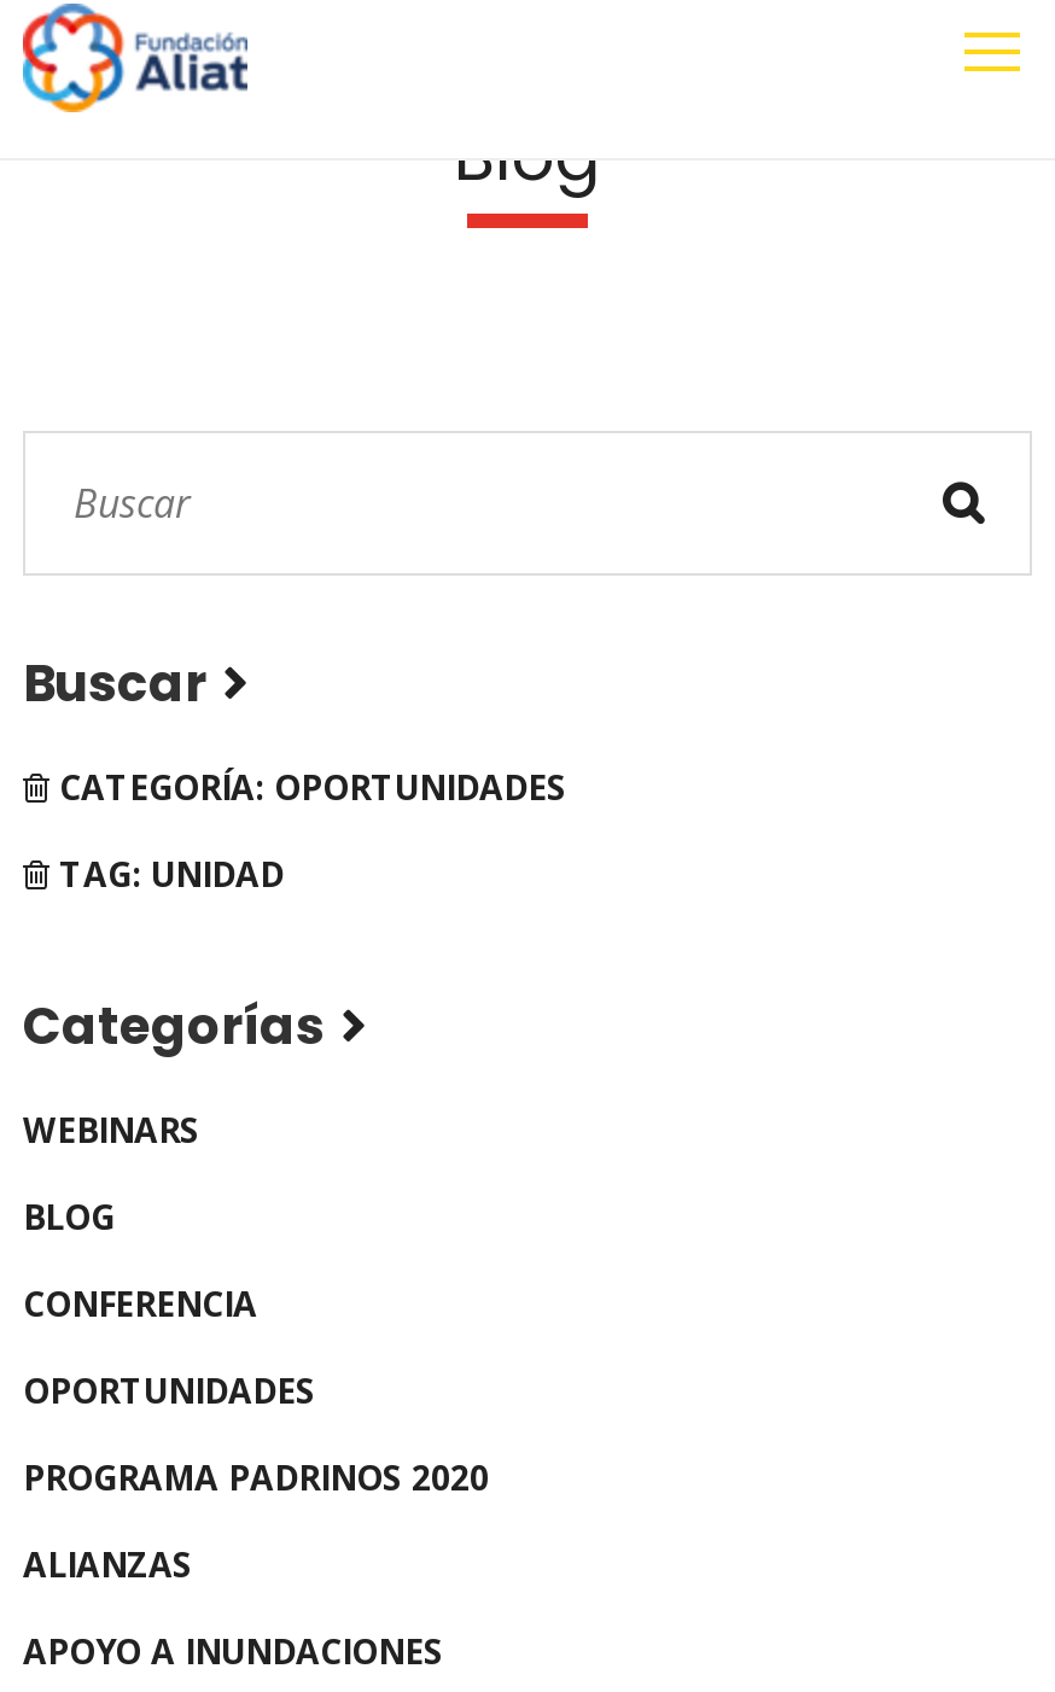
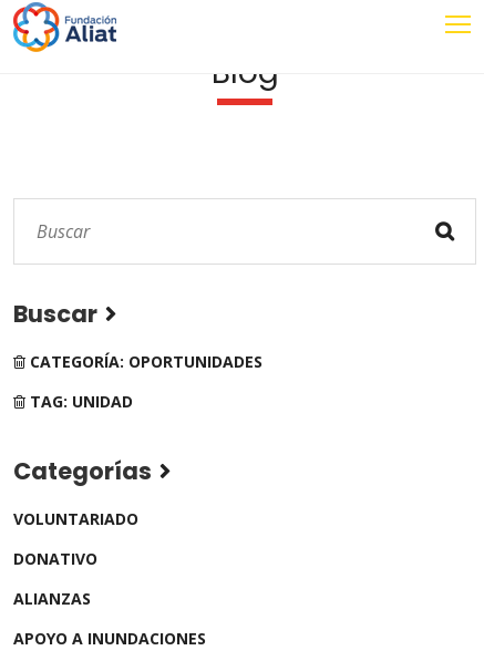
[23,1107,489,1500] WEBINARS | BLOG | CONFERENCIA | OPORTUNIDADES | PROGRAMA PADRINOS 2020 -> [13,508,138,569] VOLUNTARIADO | DONATIVO

